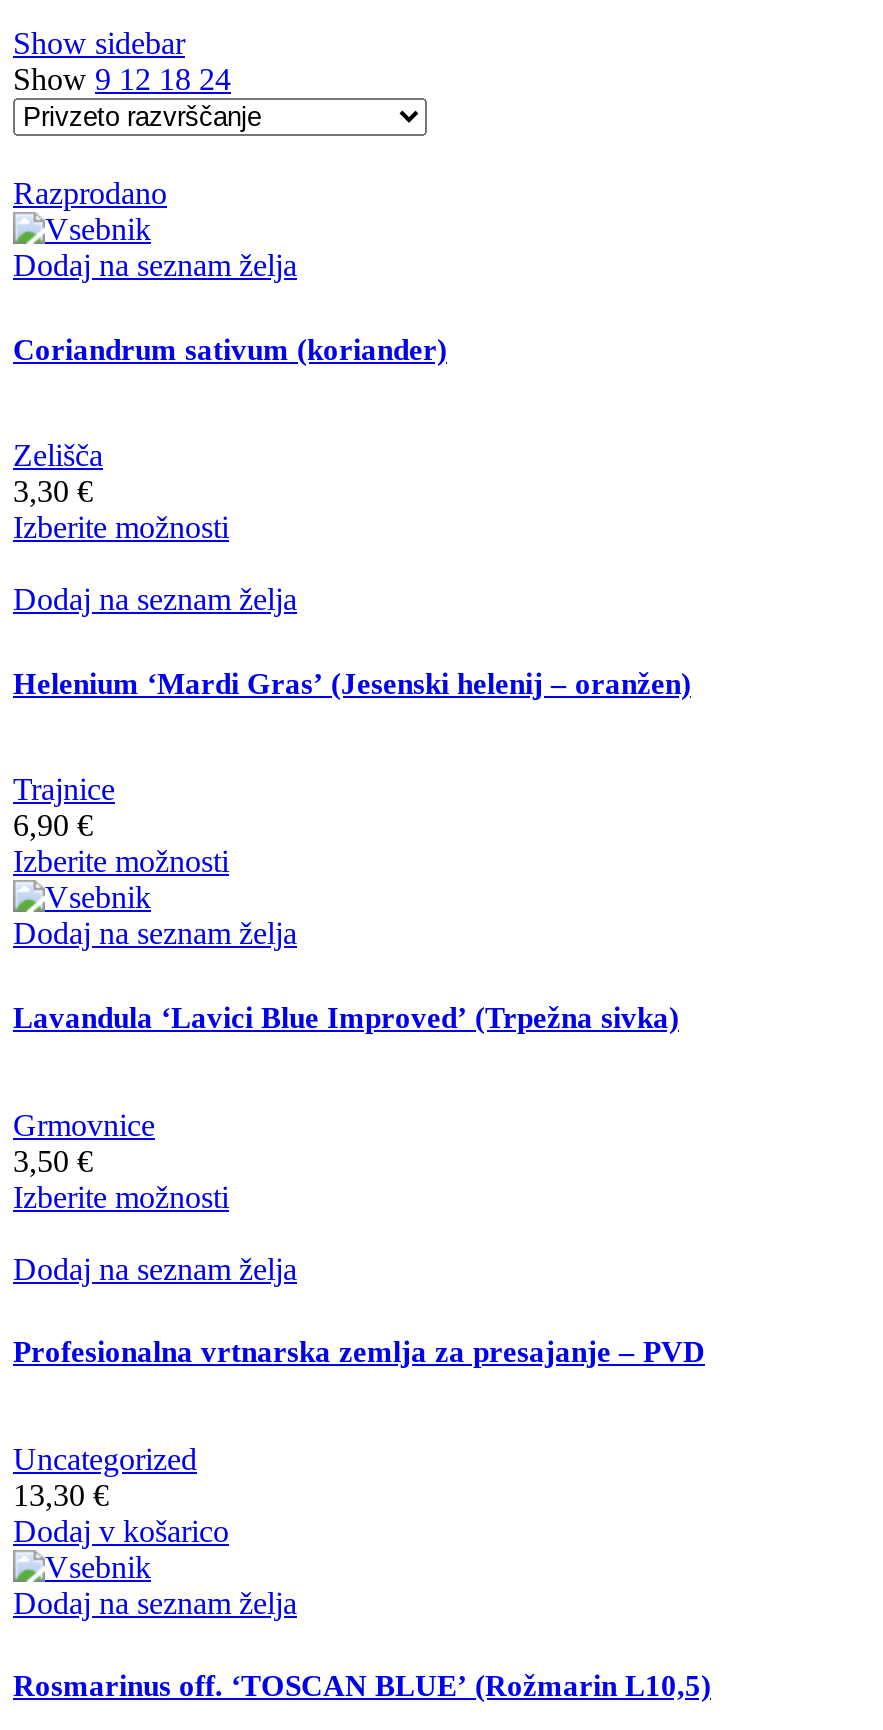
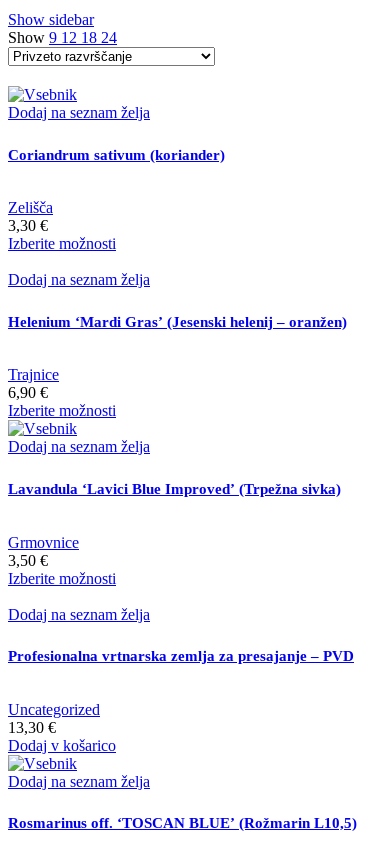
[13,176,167,210] Razprodano -> none

